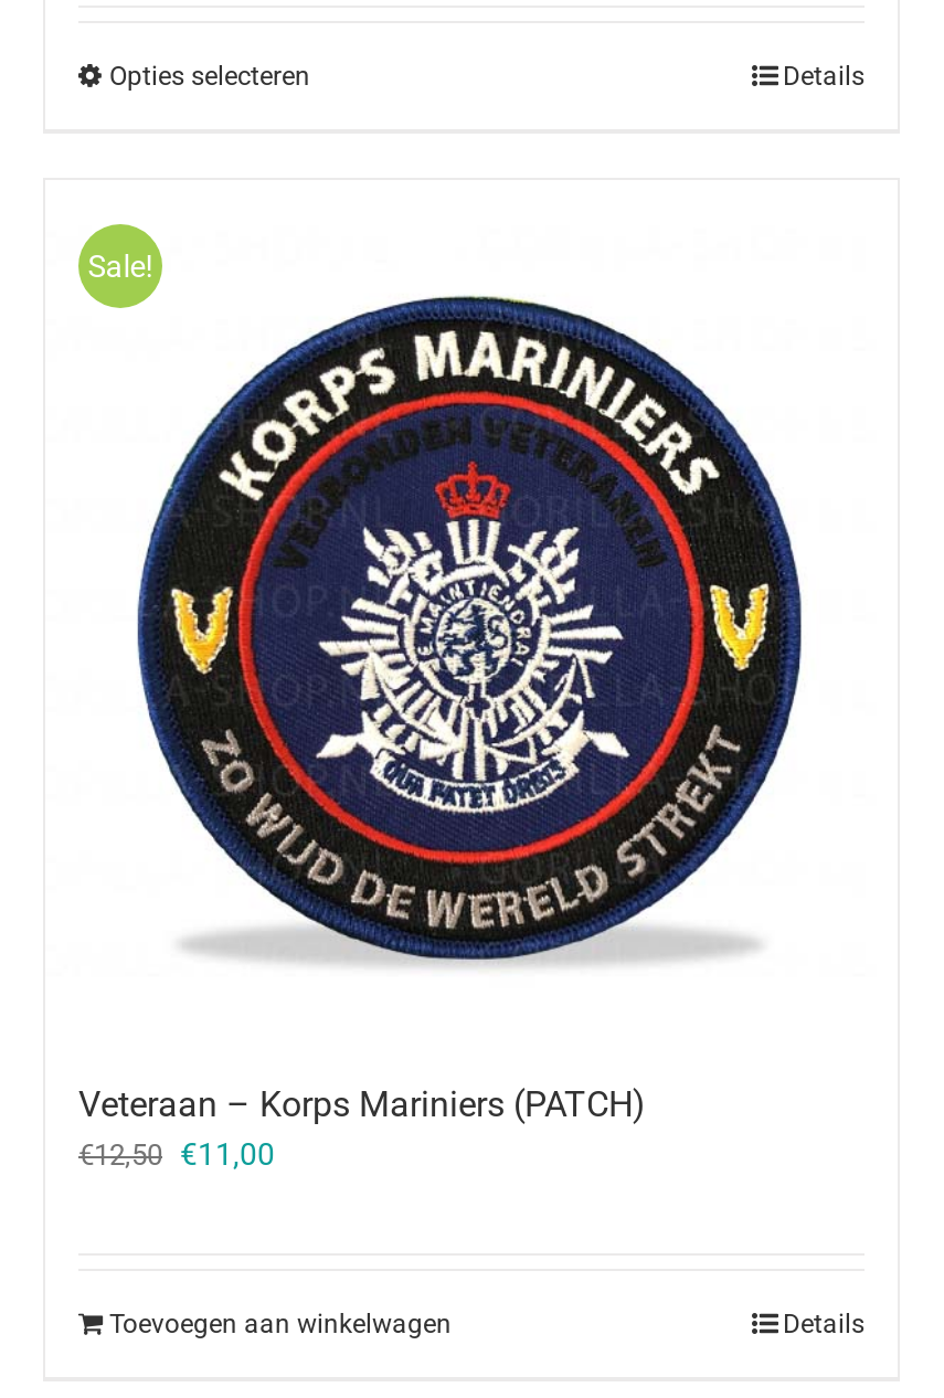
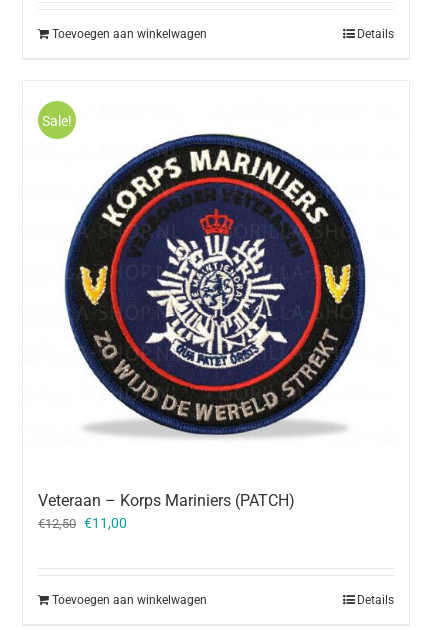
[109,60,310,91] Opties selecteren -> [52,27,207,41] Toevoegen aan winkelwagen

